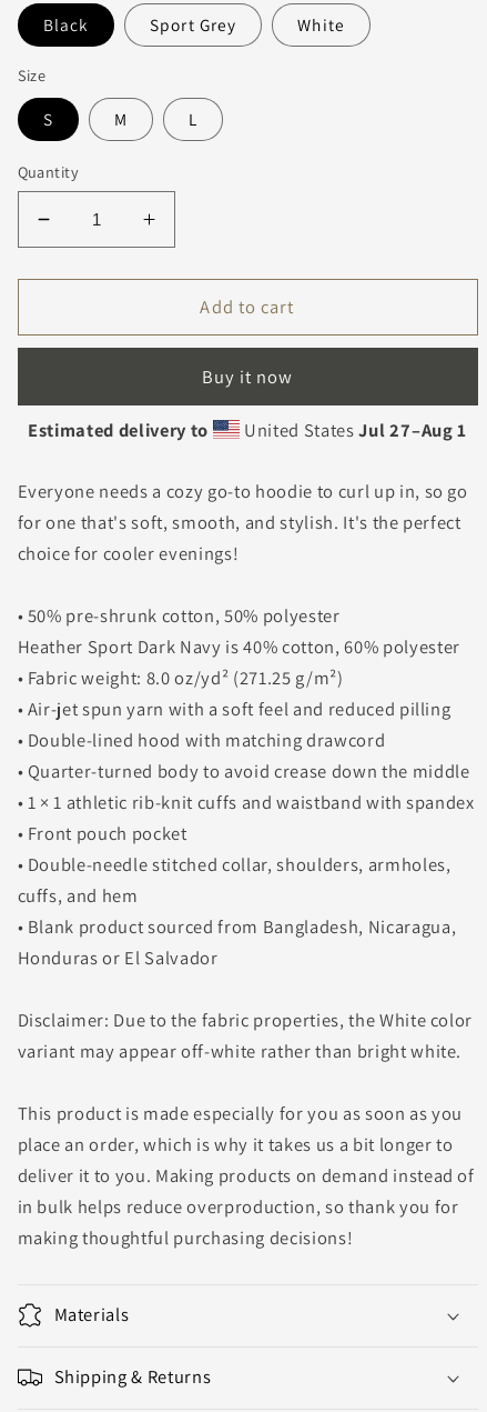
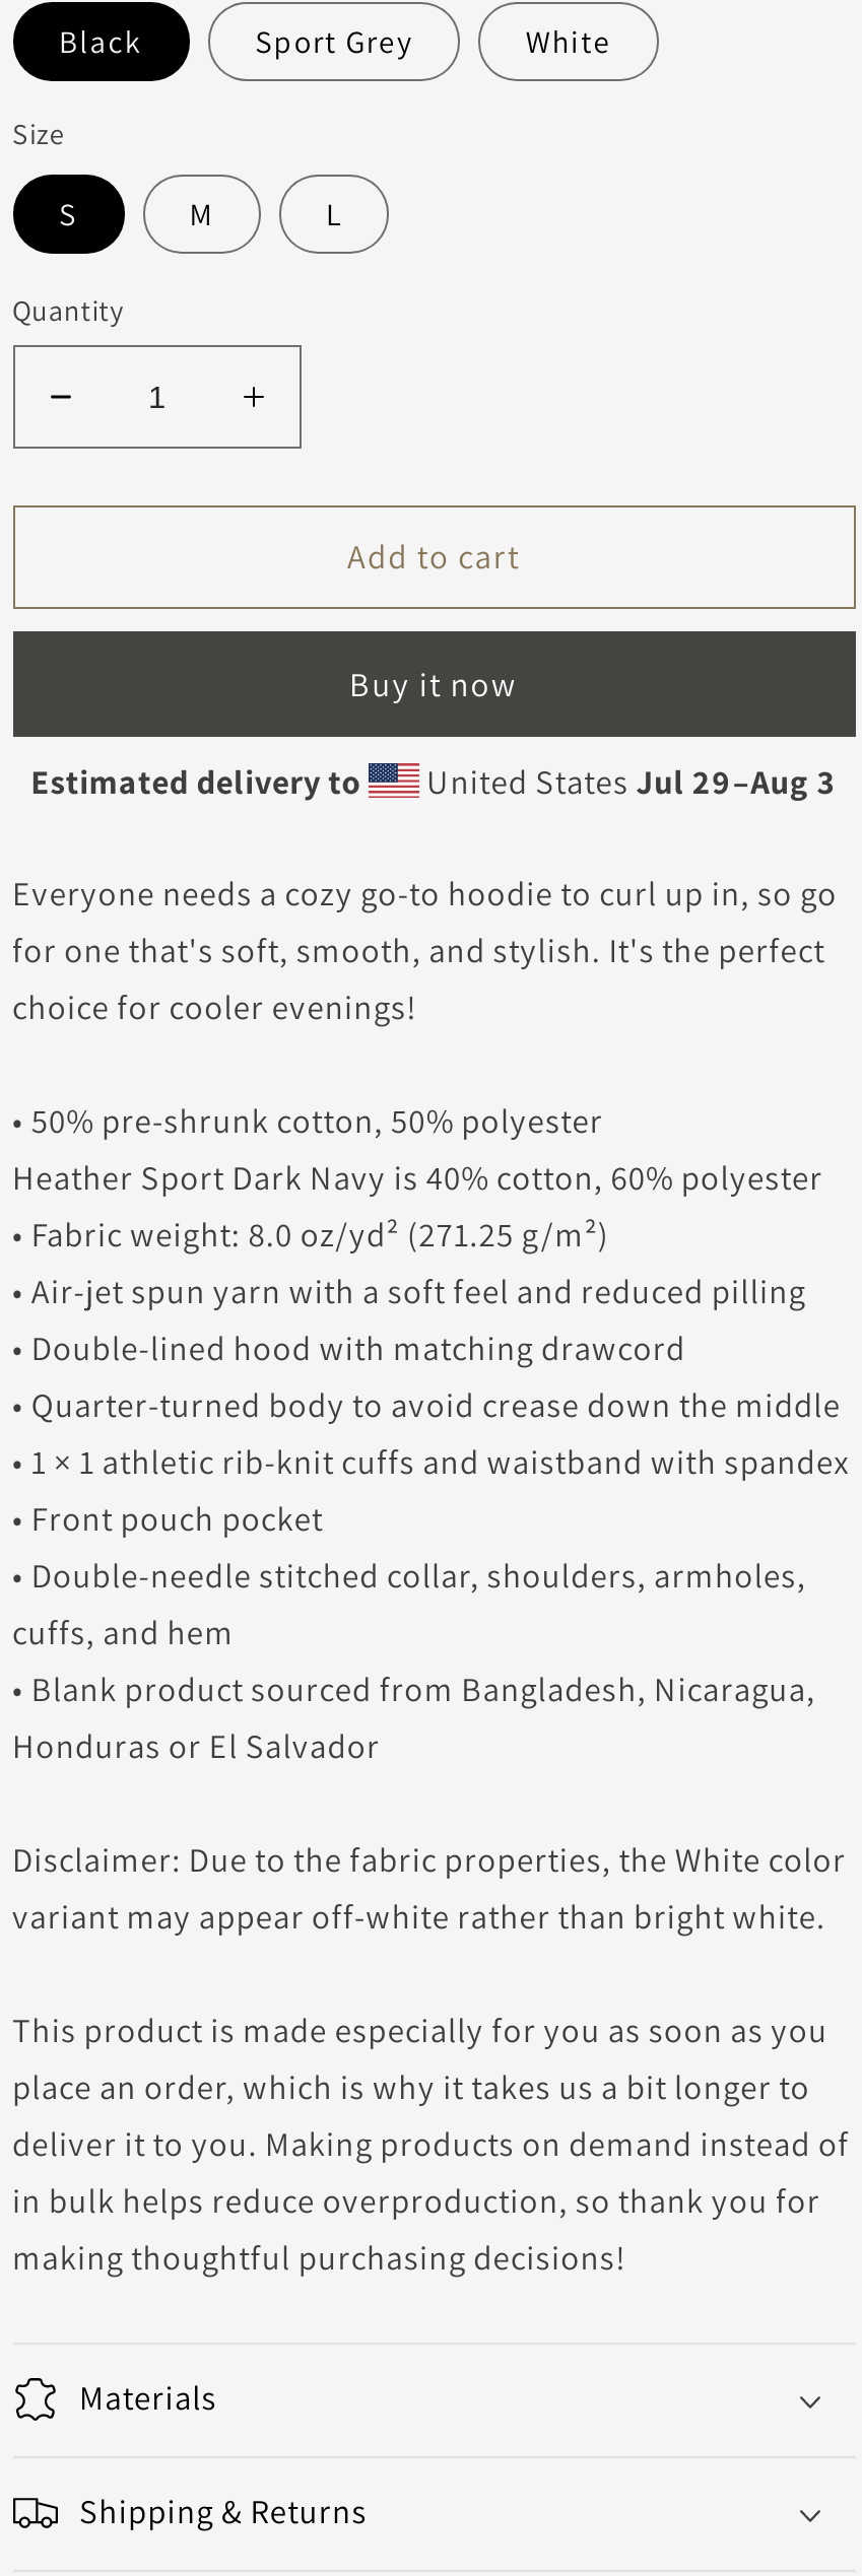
[240,417,467,442] United States Jul 27–Aug 1 -> [419,759,836,803] United States Jul 29–Aug 3

